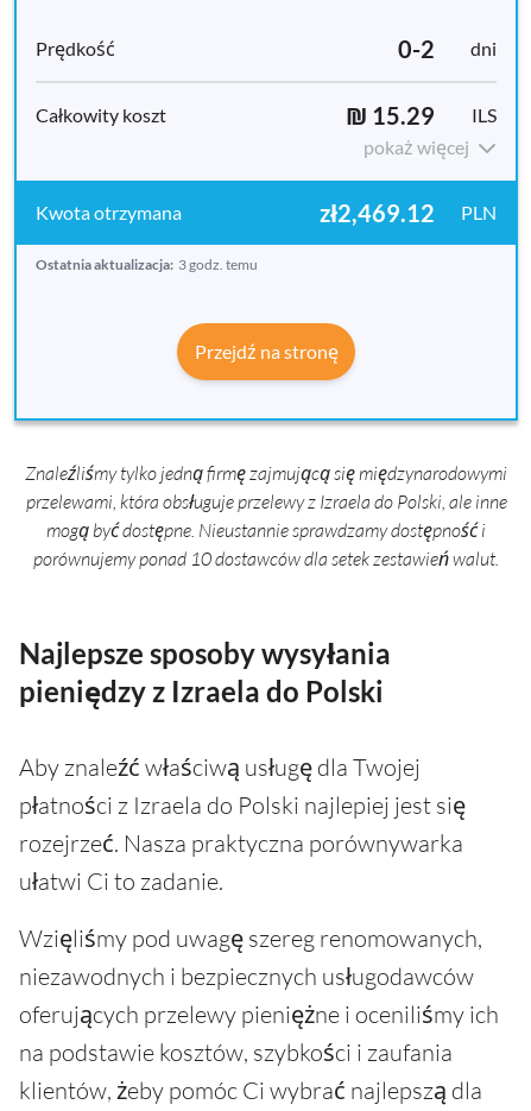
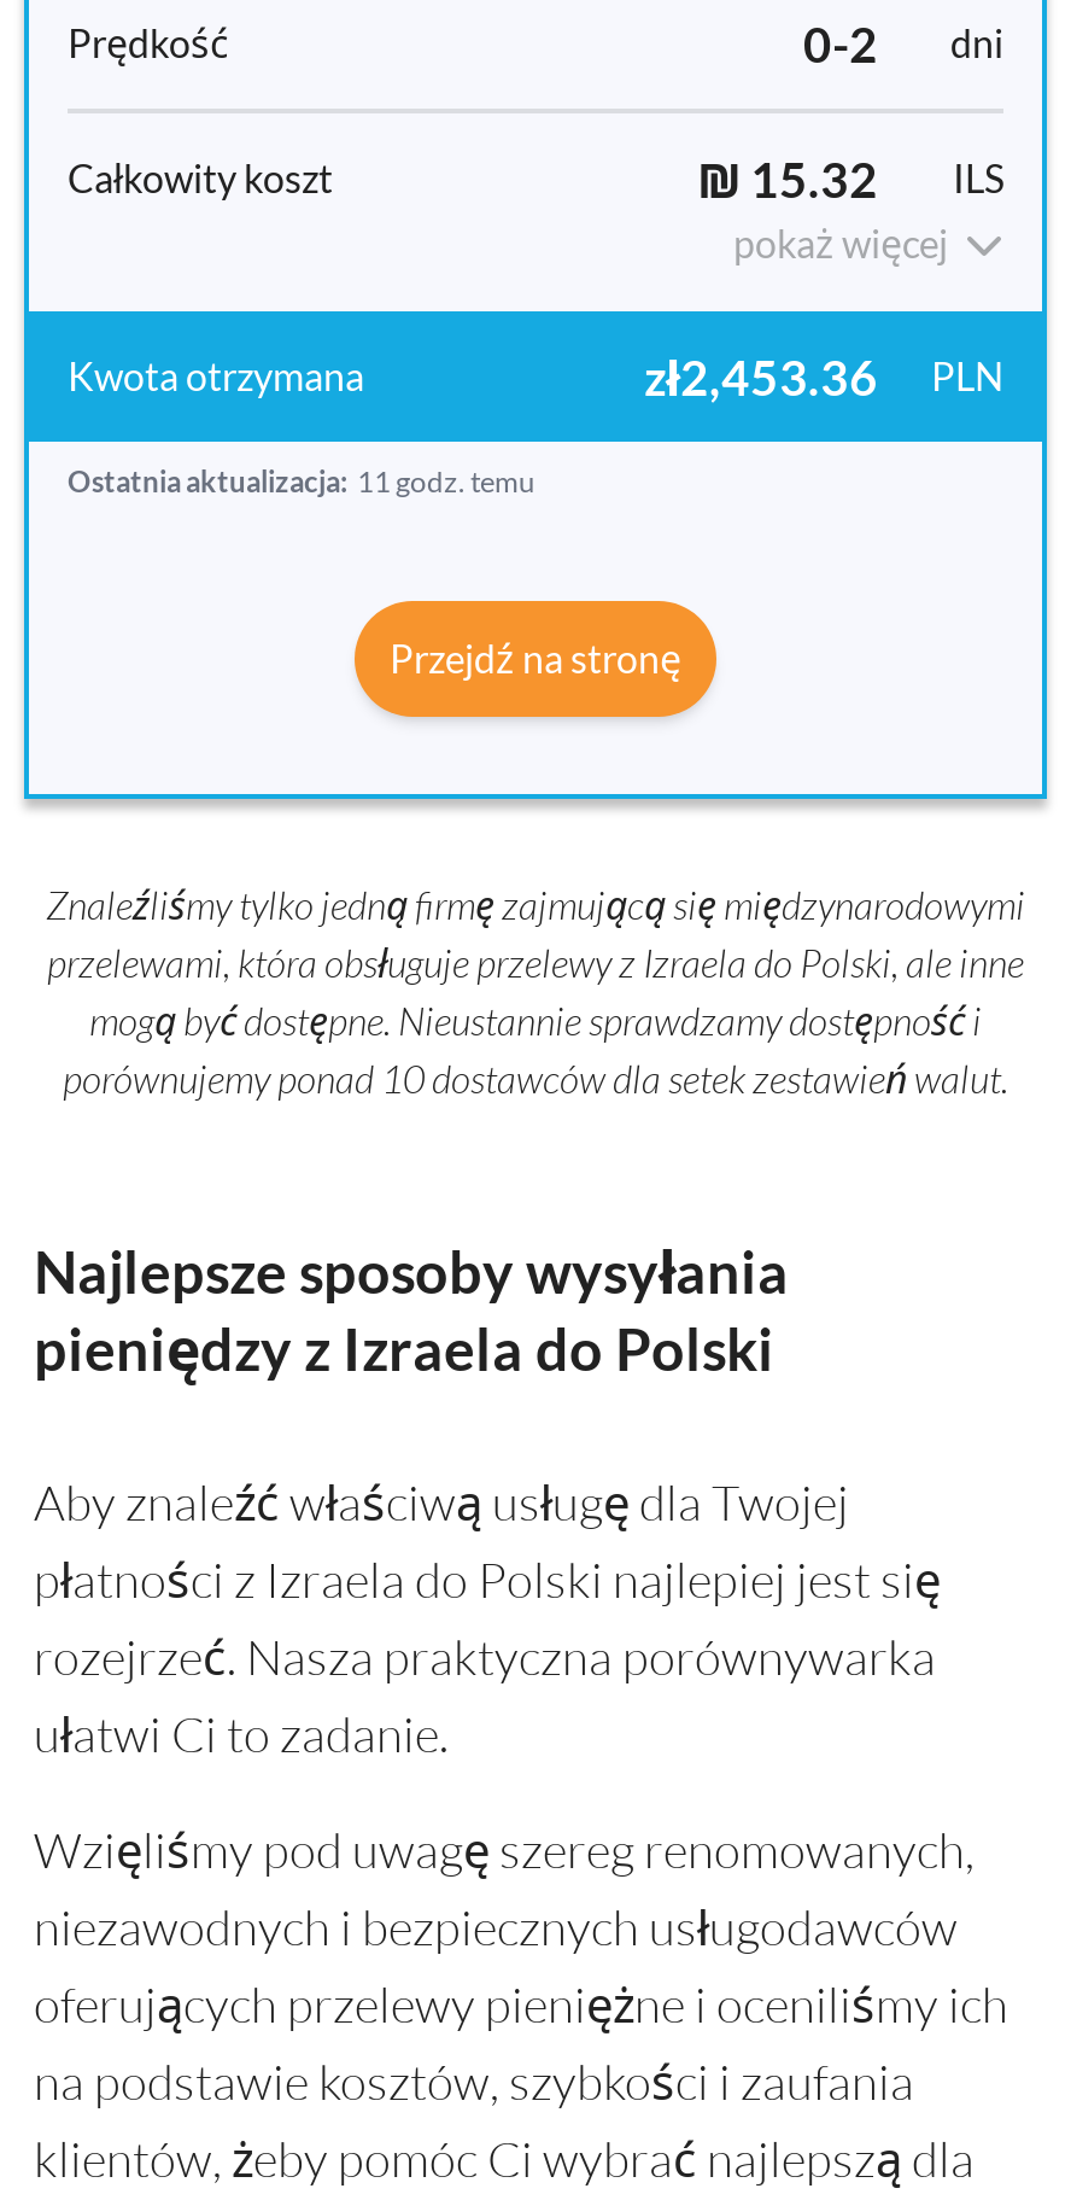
[346,101,497,130] ₪ 15.29 ILS -> [697,150,1003,208] ₪ 15.32 ILS
[320,198,497,227] zł2,469.12 PLN -> [644,348,1003,405] zł2,453.36 PLN
[36,255,258,273] Ostatnia aktualizacja: 3 godz. temu -> [68,463,535,500] Ostatnia aktualizacja: 11 godz. temu

